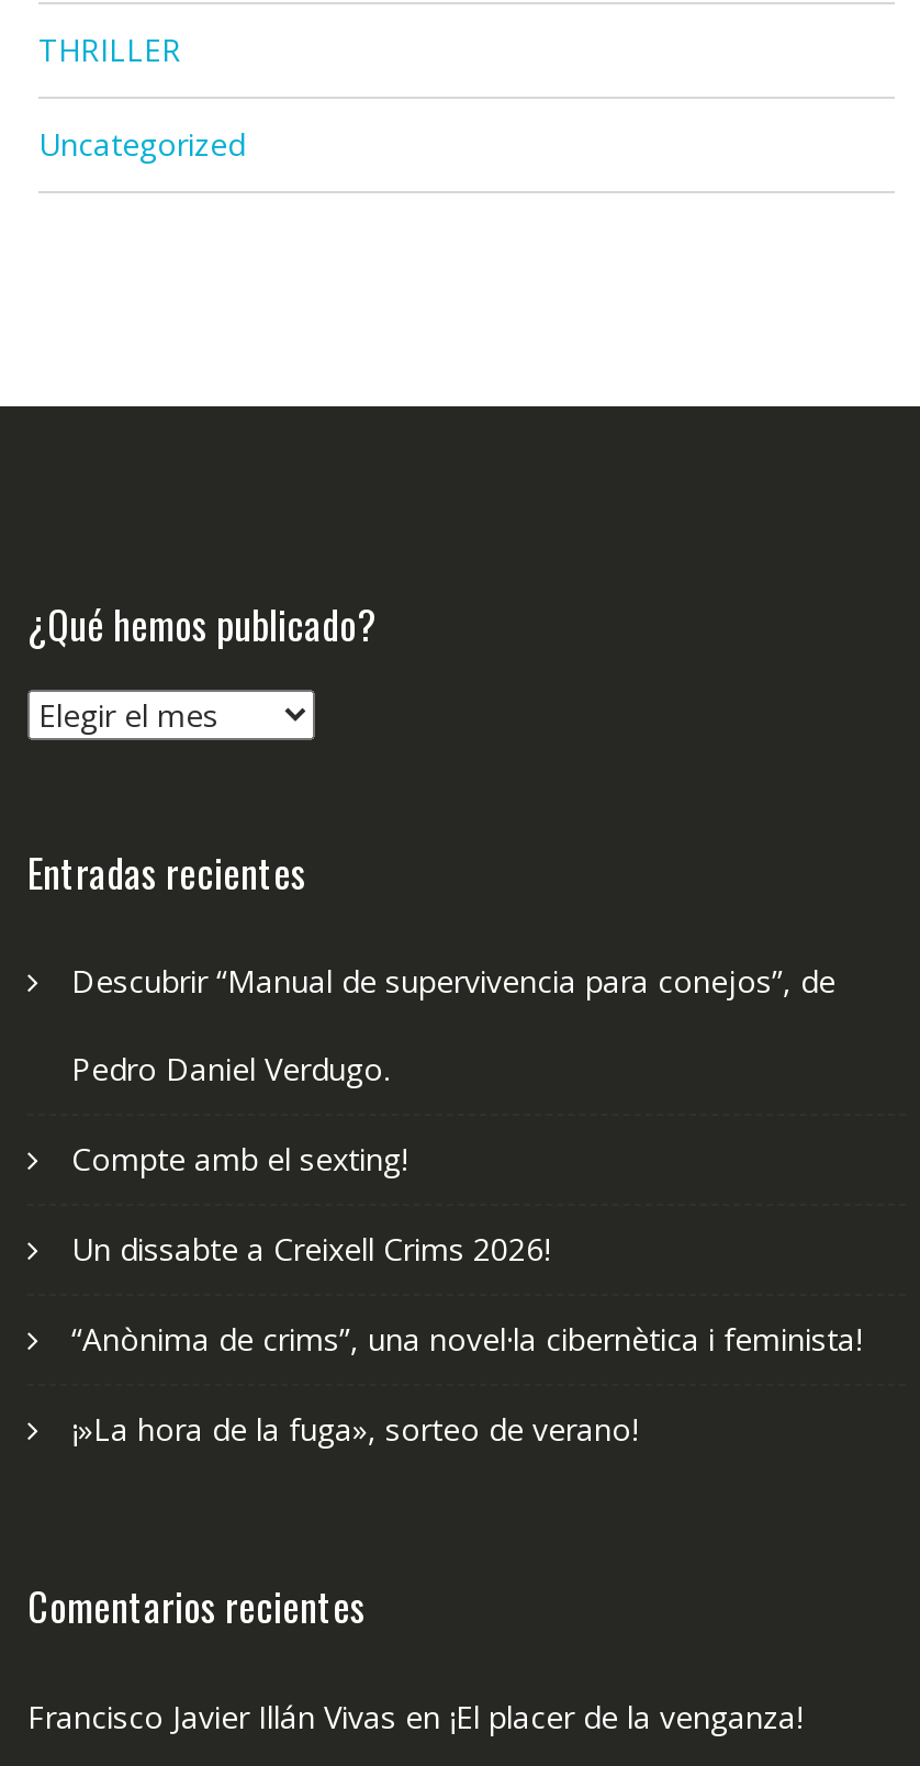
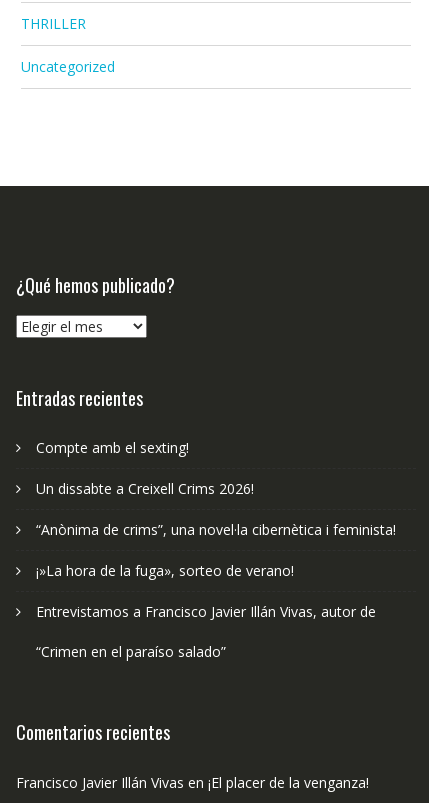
[71,961,835,1090] Descubrir “Manual de supervivencia para conejos”, de | Pedro Daniel Verdugo. -> none
moved [71,1139,862,1451] -> [36,438,396,580]: Compte amb el sexting! | Un dissabte a Creixell Crims 2026! | “Anònima de crims”, una novel·la cibernètica i feminista! | ¡»La hora de la fuga», sorteo de verano!
none -> [36,602,376,661] Entrevistamos a Francisco Javier Illán Vivas, autor de | “Crimen en el paraíso salado”

